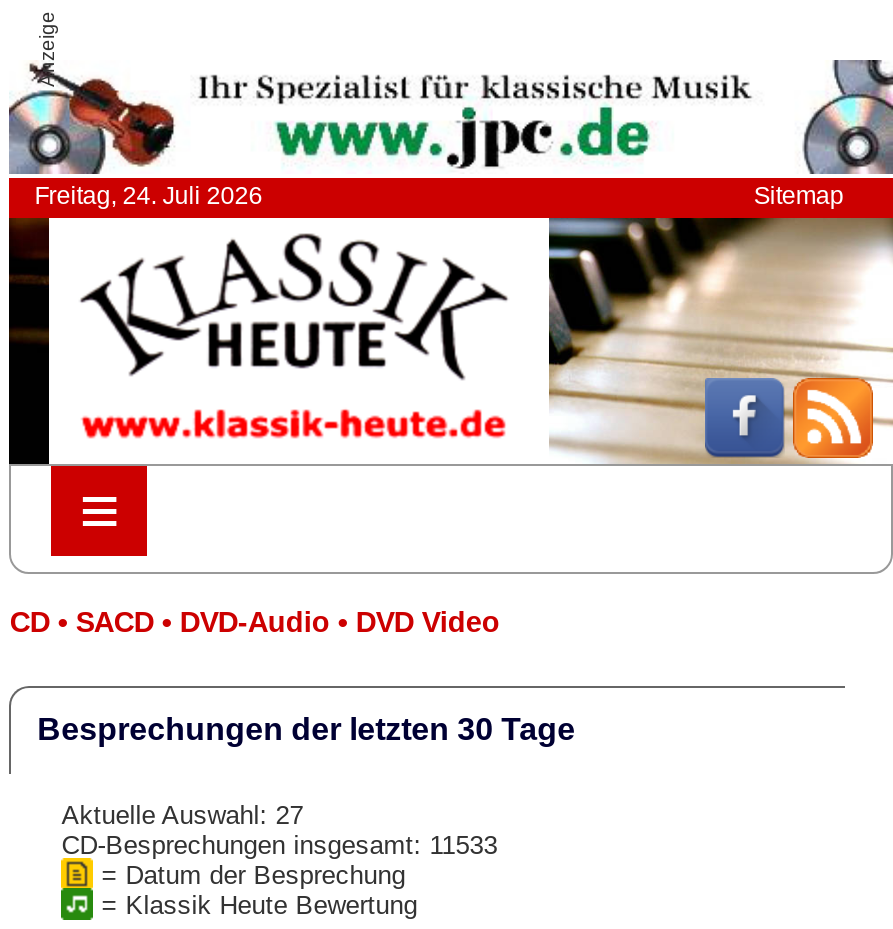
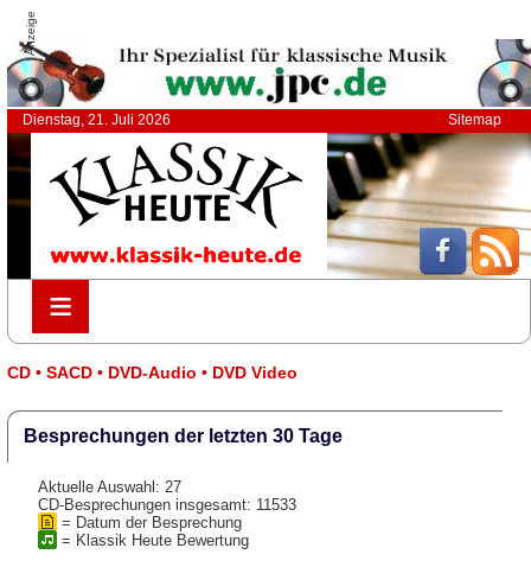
[34,182,262,210] Freitag, 24. Juli 2026 -> [22,112,170,128] Dienstag, 21. Juli 2026

